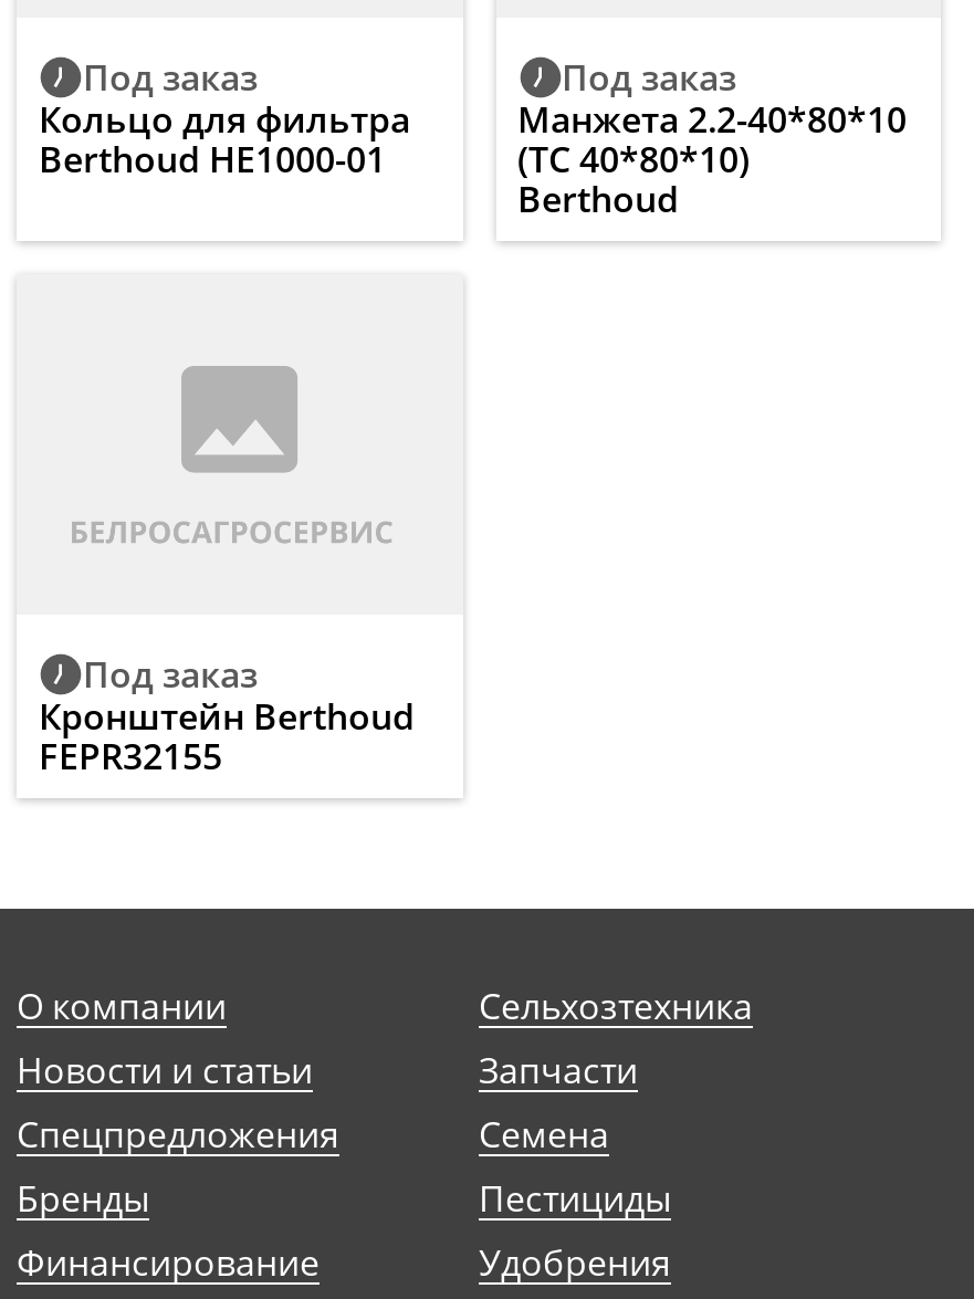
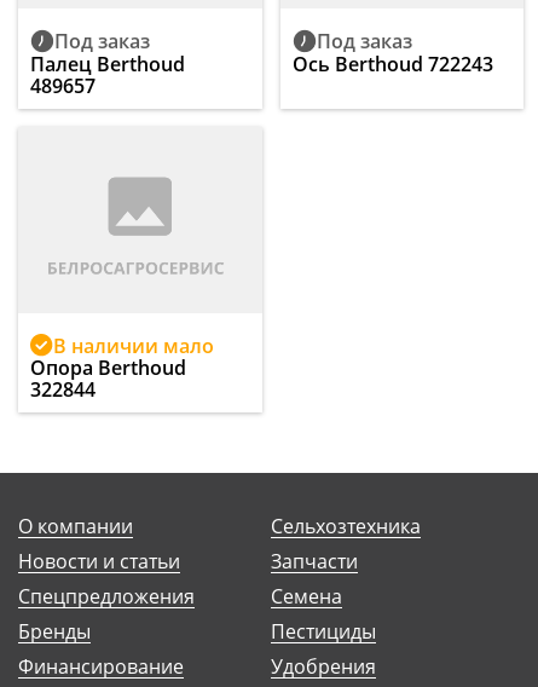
[39,95,410,184] Кольцo для фильтра | Berthoud HE1000-01 -> [30,51,185,99] Палец Berthoud | 489657
[517,95,907,223] Манжета 2.2-40*80*10 | (ТС 40*80*10) | Berthoud -> [292,51,493,77] Ось Berthoud 722243
[39,650,415,781] Под заказ | Кронштейн Berthoud | FEPR32155 -> [30,332,214,403] В наличии мало | Опора Berthoud | 322844

